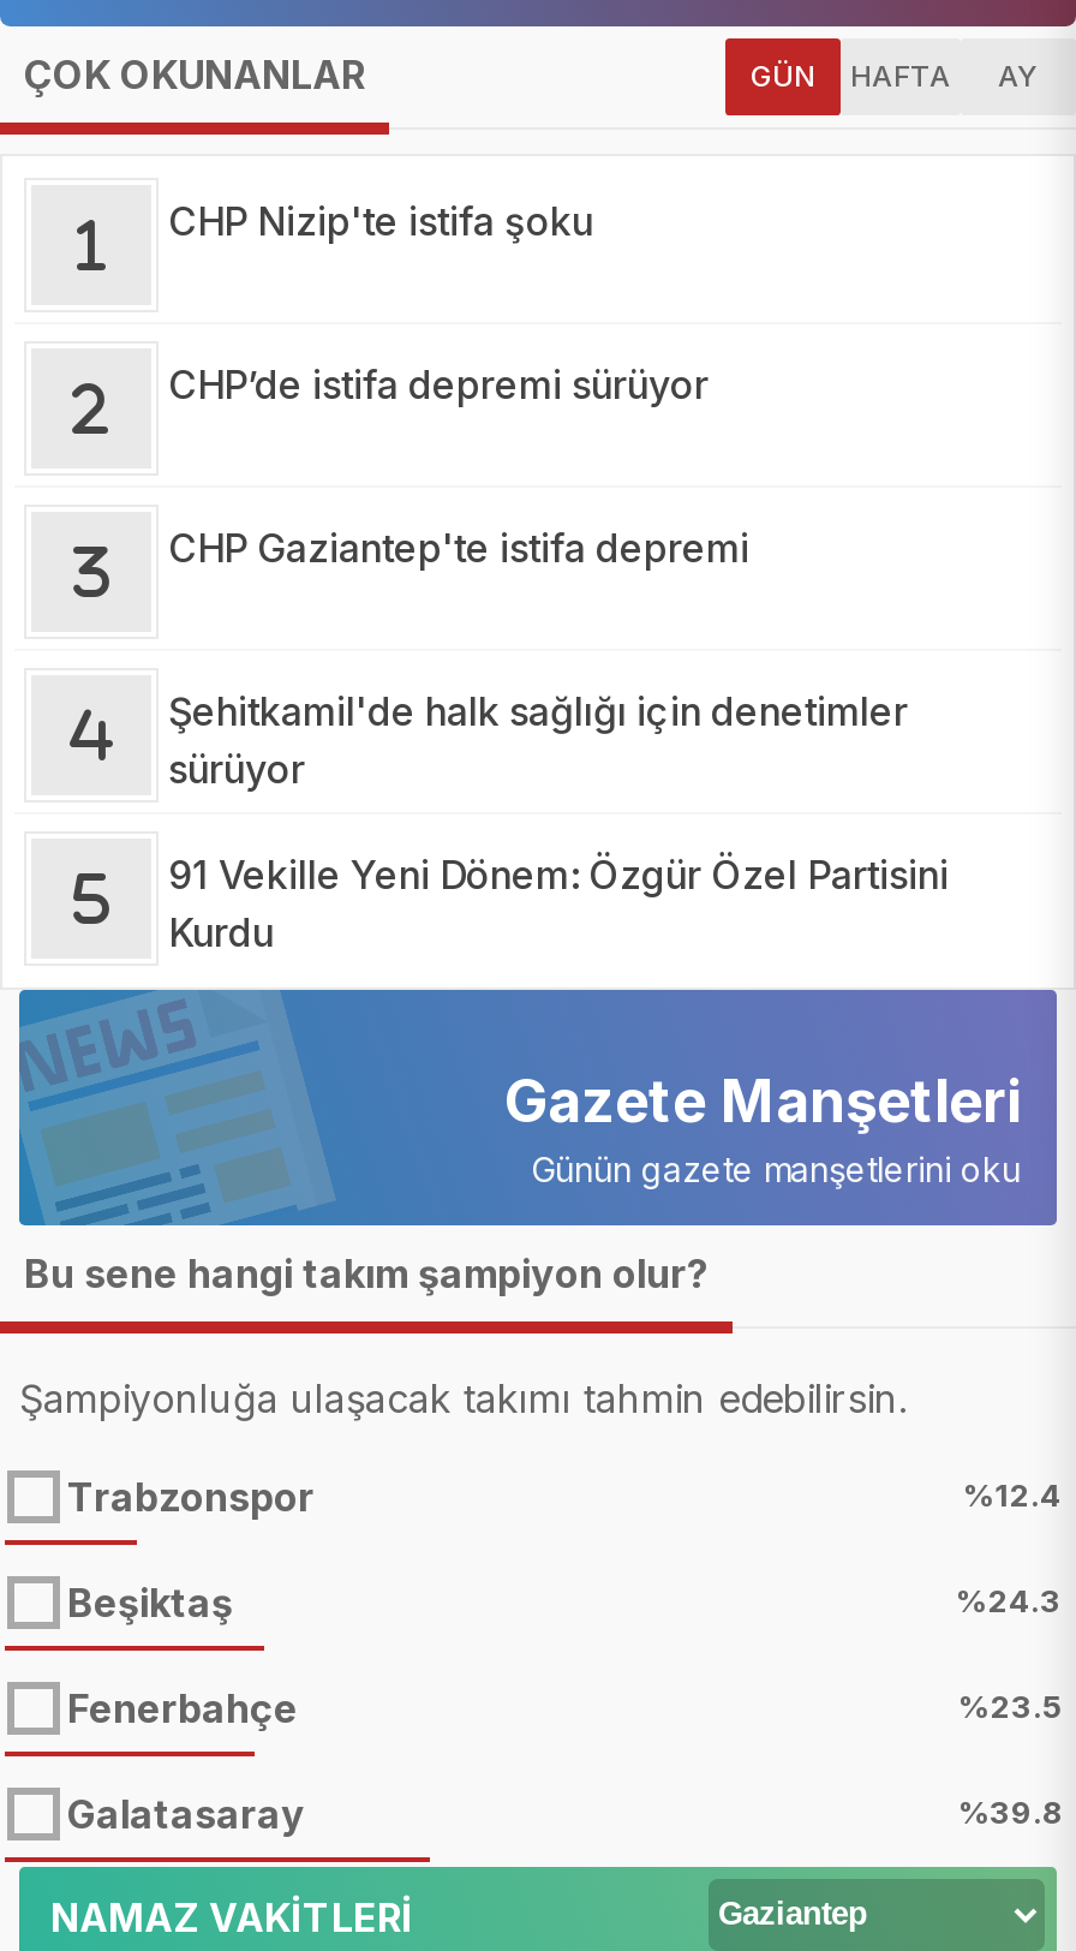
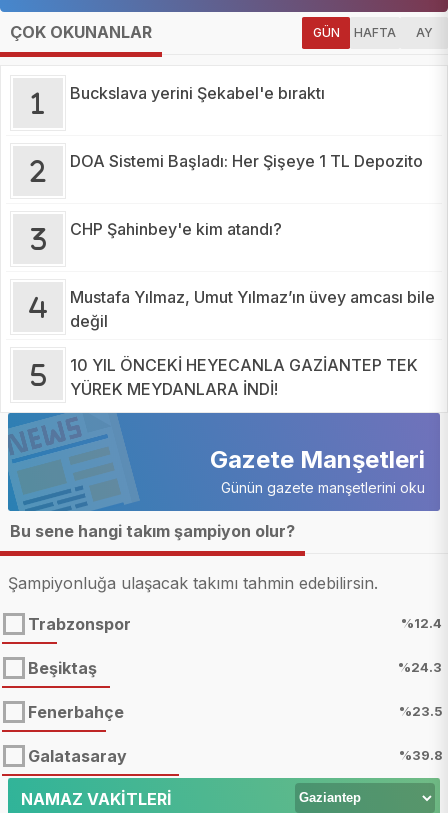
[168,197,593,245] CHP Nizip'te istifa şoku -> [70,83,325,103] Buckslava yerini Şekabel'e bıraktı
[168,360,709,408] CHP’de istifa depremi sürüyor -> [70,151,423,171] DOA Sistemi Başladı: Her Şişeye 1 TL Depozito
[168,523,749,571] CHP Gaziantep'te istifa depremi -> [70,219,282,239] CHP Şahinbey'e kim atandı?
[168,687,908,792] Şehitkamil'de halk sağlığı için denetimler | sürüyor -> [70,287,435,331] Mustafa Yılmaz, Umut Yılmaz’ın üvey amcası bile | değil
[168,850,949,956] 91 Vekille Yeni Dönem: Özgür Özel Partisini | Kurdu -> [70,355,418,399] 10 YIL ÖNCEKİ HEYECANLA GAZİANTEP TEK | YÜREK MEYDANLARA İNDİ!

